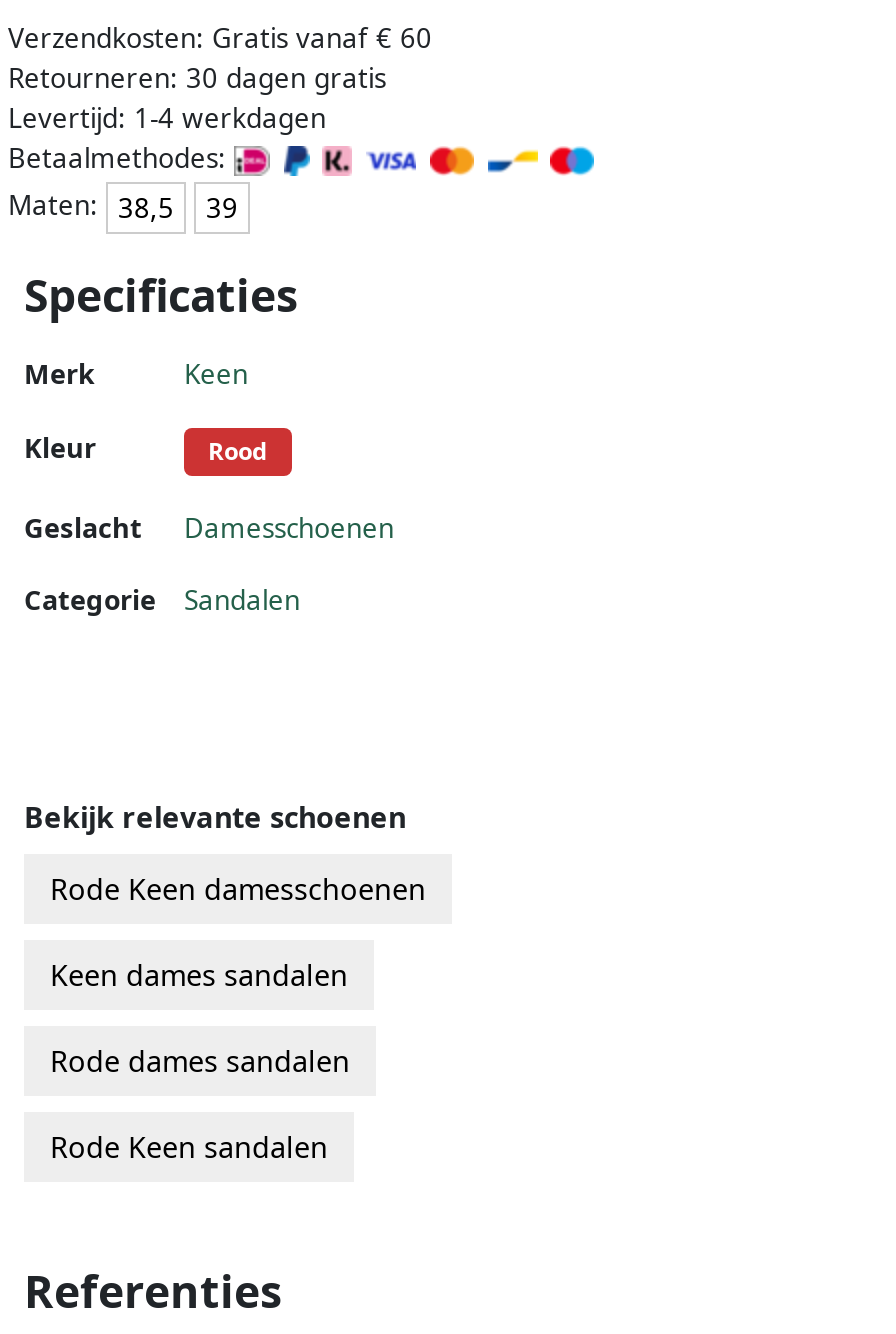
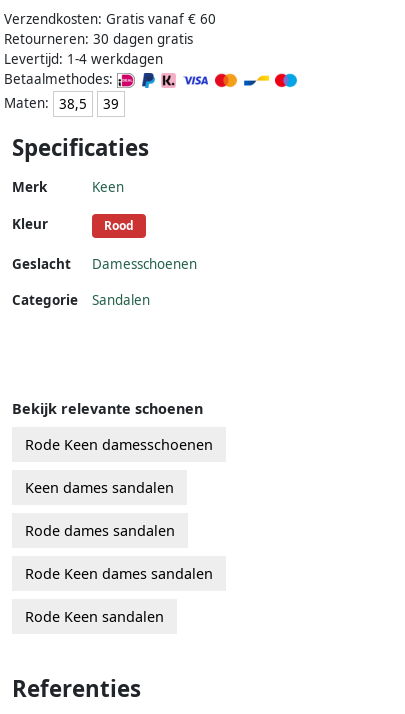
none -> [25,564,213,583] Rode Keen dames sandalen

